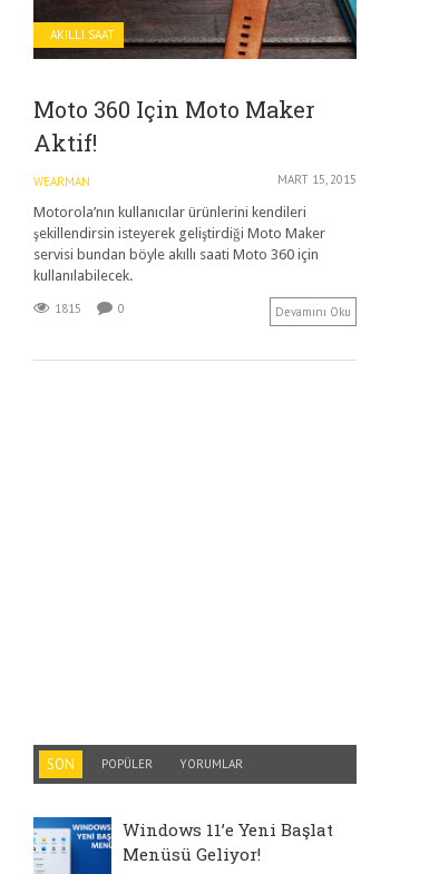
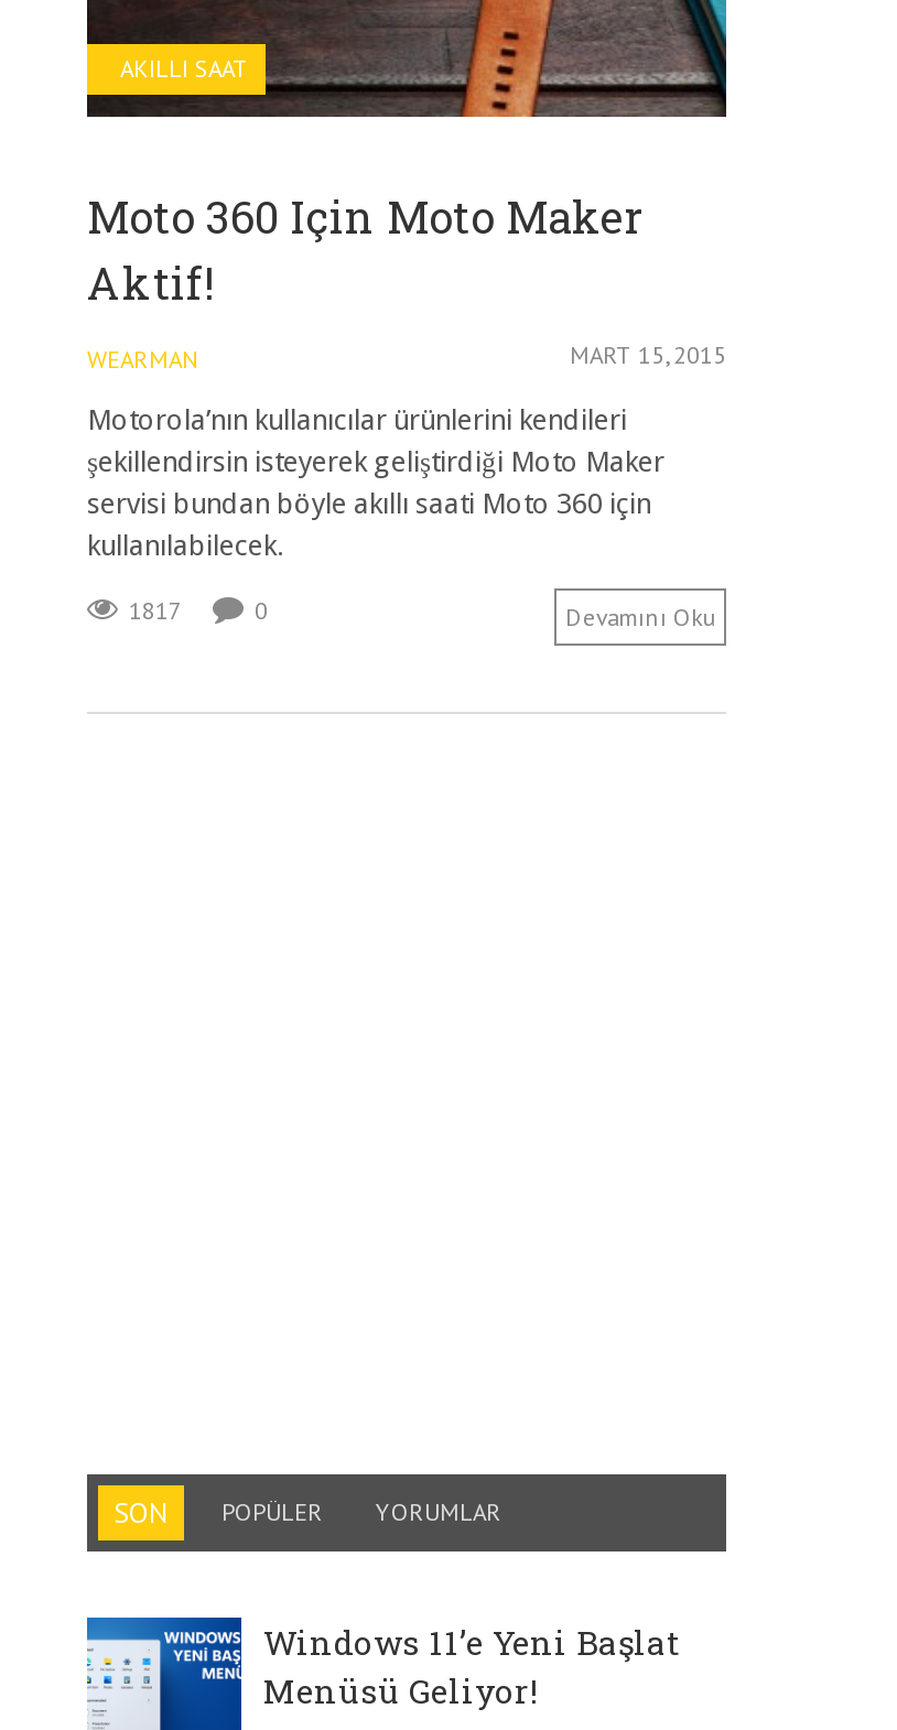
[51,301,81,317] 1815 -> [122,596,182,627] 1817

